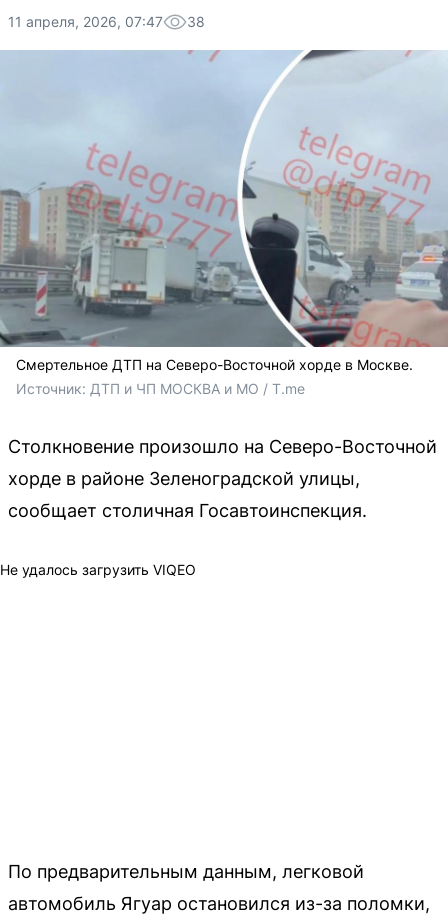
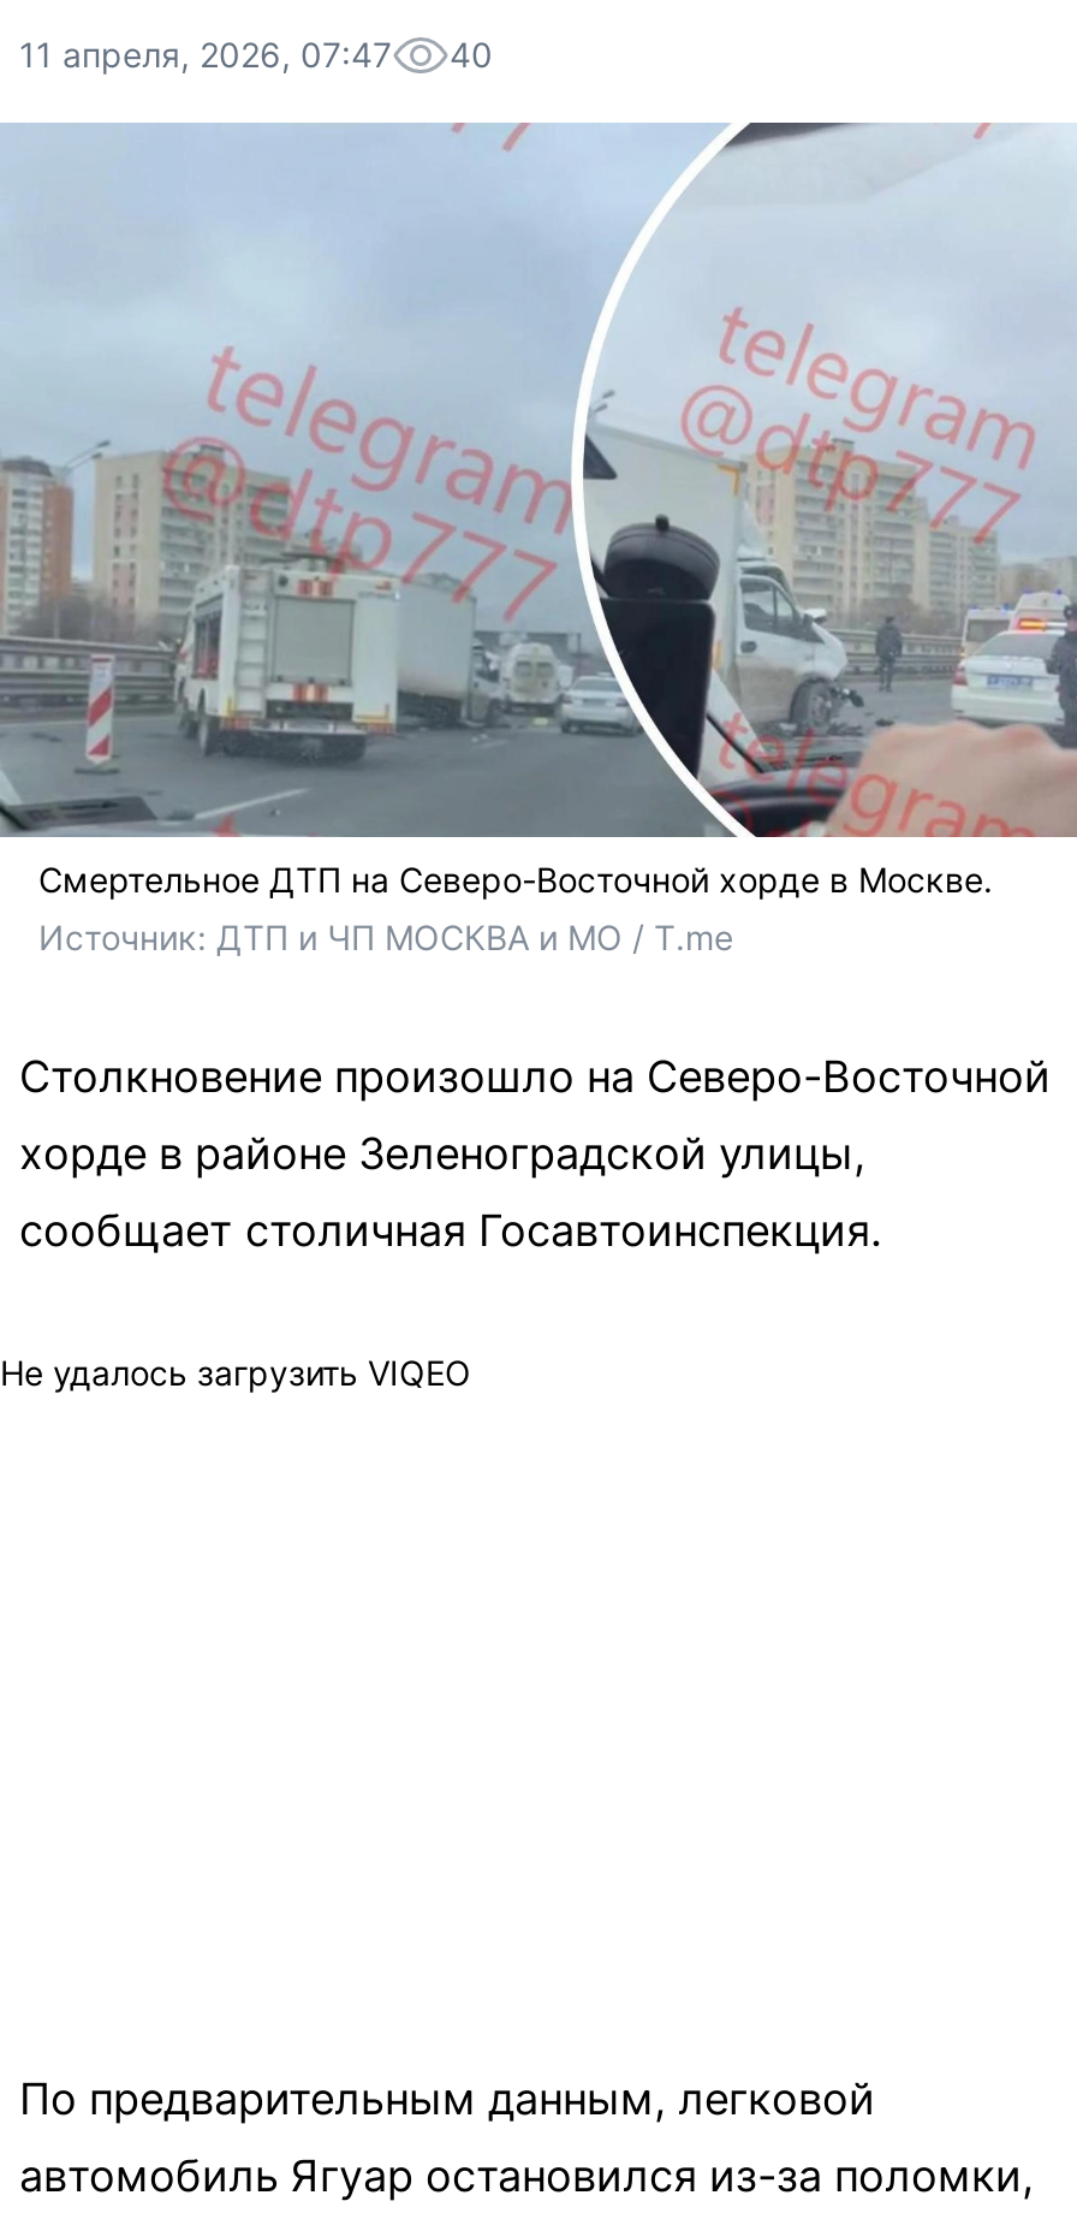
[8,13,205,30] 11 апреля, 2026, 07:47 38 -> [19,34,493,75] 11 апреля, 2026, 07:47 40

